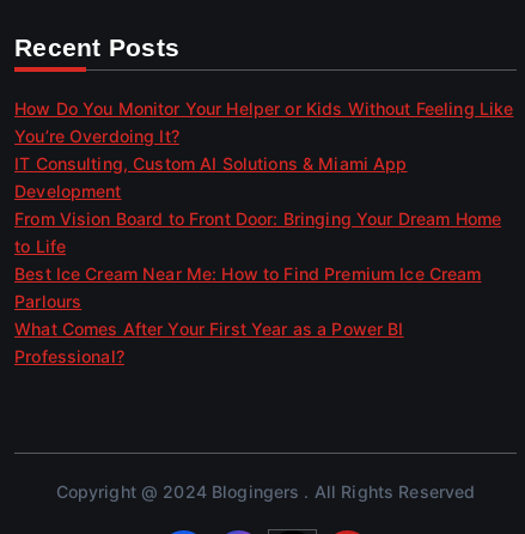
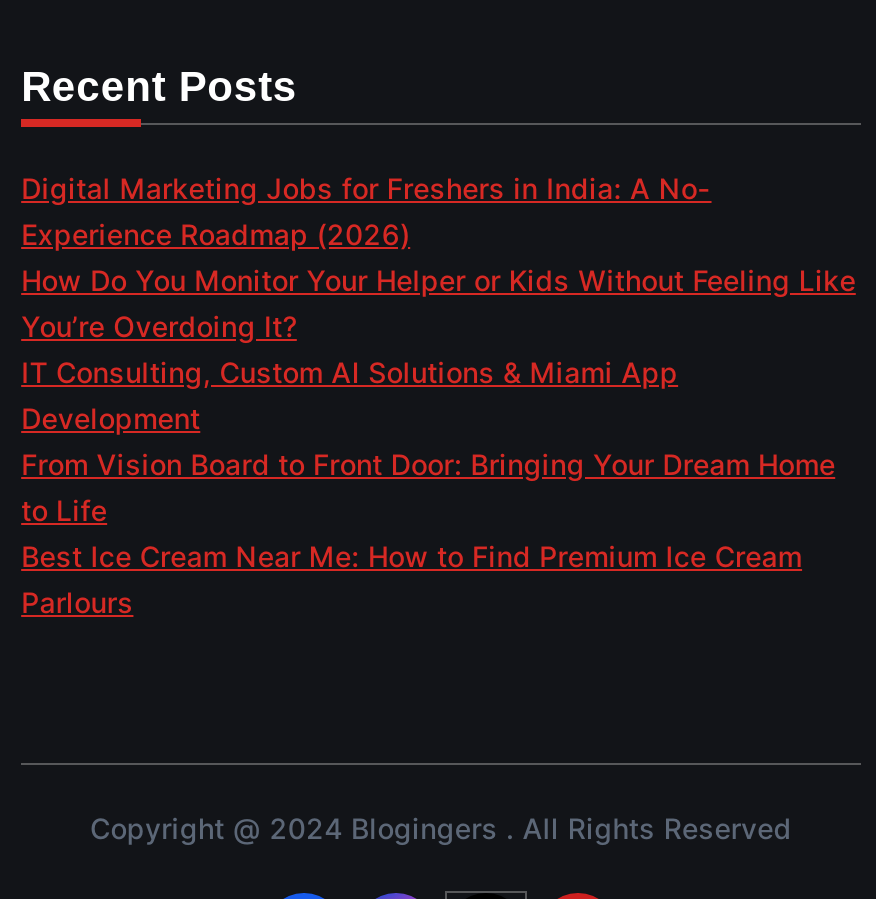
none -> [21,171,712,251] Digital Marketing Jobs for Freshers in India: A No- | Experience Roadmap (2026)
moved [14,98,514,311] -> [21,263,856,619]: How Do You Monitor Your Helper or Kids Without Feeling Like | You’re Overdoing It? | IT Consulting, Custom AI Solutions & Miami App | Development | From Vision Board to Front Door: Bringing Your Dream Home | to Life | Best Ice Cream Near Me: How to Find Premium Ice Cream | Parlours
[14,318,404,366] What Comes After Your First Year as a Power BI | Professional? -> none

